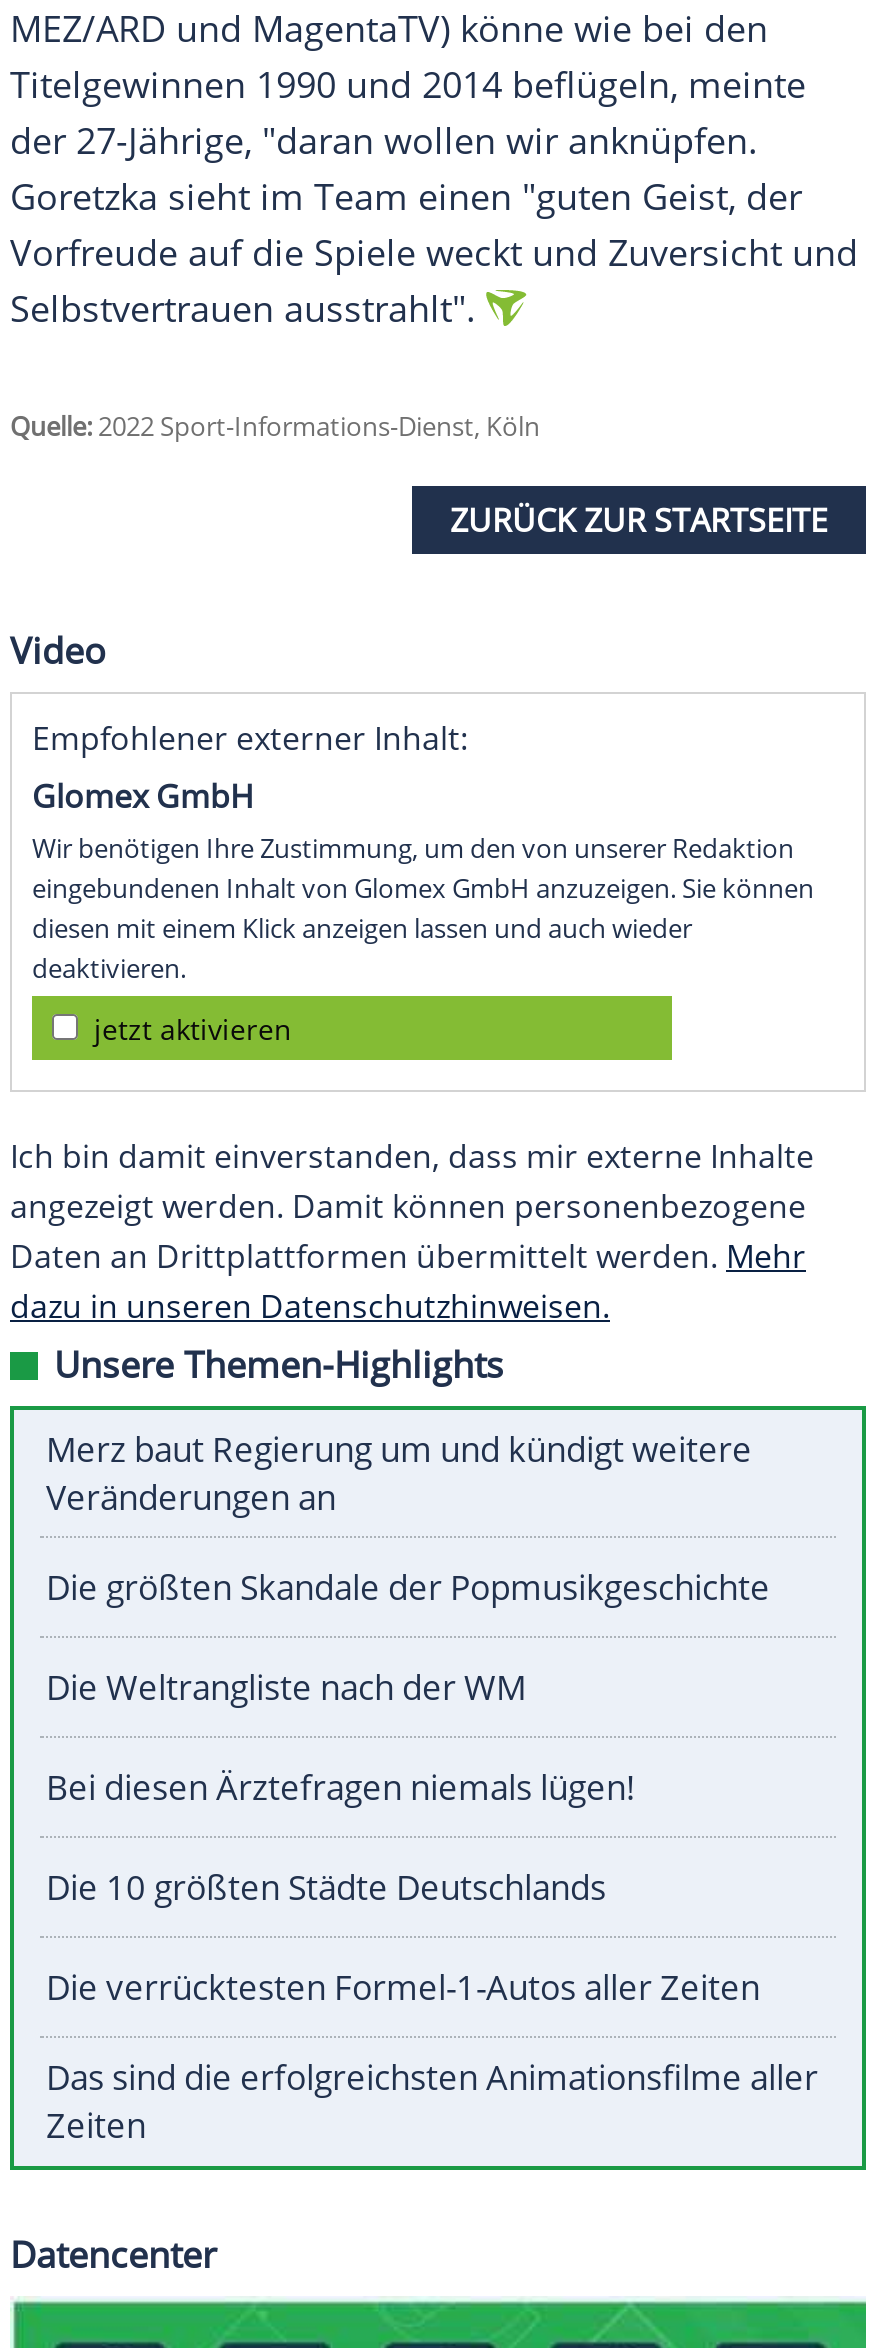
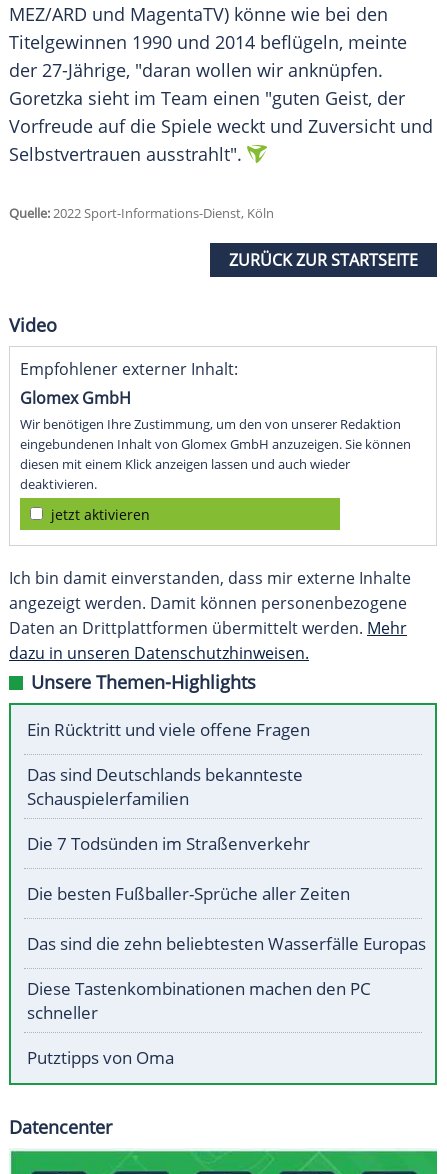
[46,1427,752,1521] Merz baut Regierung um und kündigt weitere | Veränderungen an -> [27,718,310,741] Ein Rücktritt und viele offene Fragen
[46,1565,770,1611] Die größten Skandale der Popmusikgeschichte -> [27,763,303,810] Das sind Deutschlands bekannteste | Schauspielerfamilien
[46,1665,526,1711] Die Weltrangliste nach der WM -> [27,832,310,855] Die 7 Todsünden im Straßenverkehr
[46,1765,636,1811] Bei diesen Ärztefragen niemals lügen! -> [27,882,350,905] Die besten Fußballer-Sprüche aller Zeiten
[46,1865,606,1911] Die 10 größten Städte Deutschlands -> [27,932,426,955] Das sind die zehn beliebtesten Wasserfälle Europas
[46,1965,760,2011] Die verrücktesten Formel-1-Autos aller Zeiten -> [27,977,371,1024] Diese Tastenkombinationen machen den PC | schneller
[46,2055,818,2149] Das sind die erfolgreichsten Animationsfilme aller | Zeiten -> [27,1046,174,1069] Putztipps von Oma

